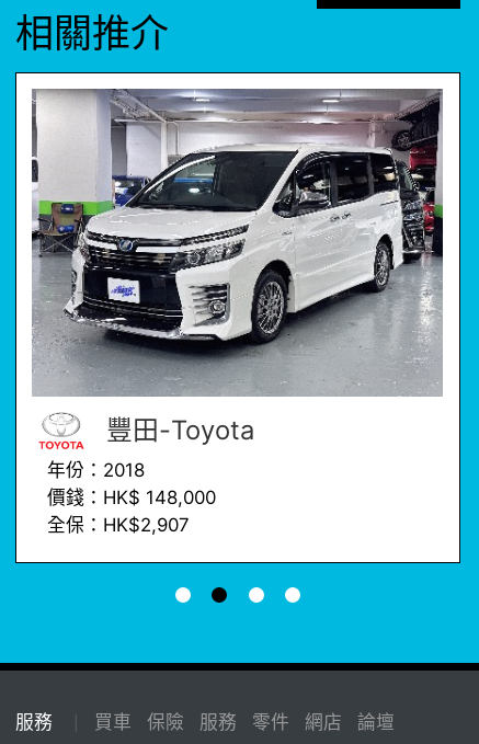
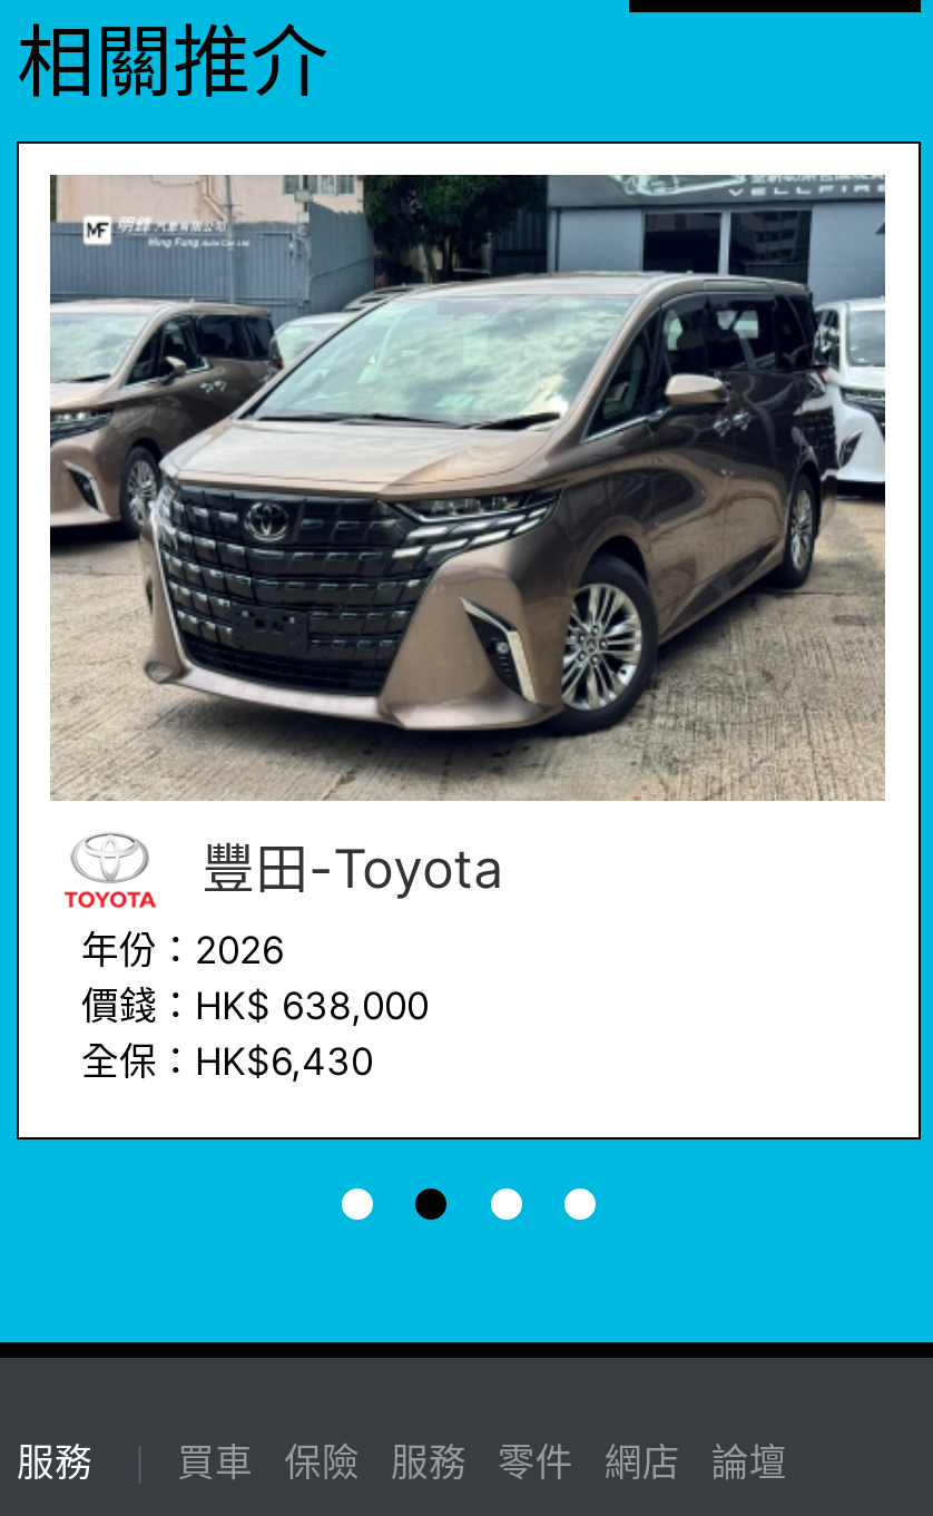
[31,88,444,397] [image] -> [48,173,885,801] [image]
[47,459,145,481] 年份：2018 -> [81,927,284,972] 年份：2026
[47,486,216,508] 價錢：HK$ 148,000 -> [81,983,429,1028] 價錢：HK$ 638,000
[47,514,190,536] 全保：HK$2,907 -> [81,1039,373,1083] 全保：HK$6,430

